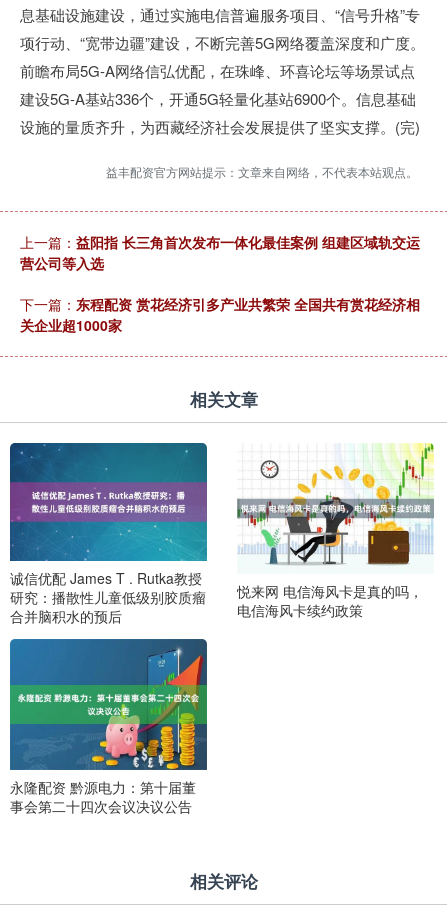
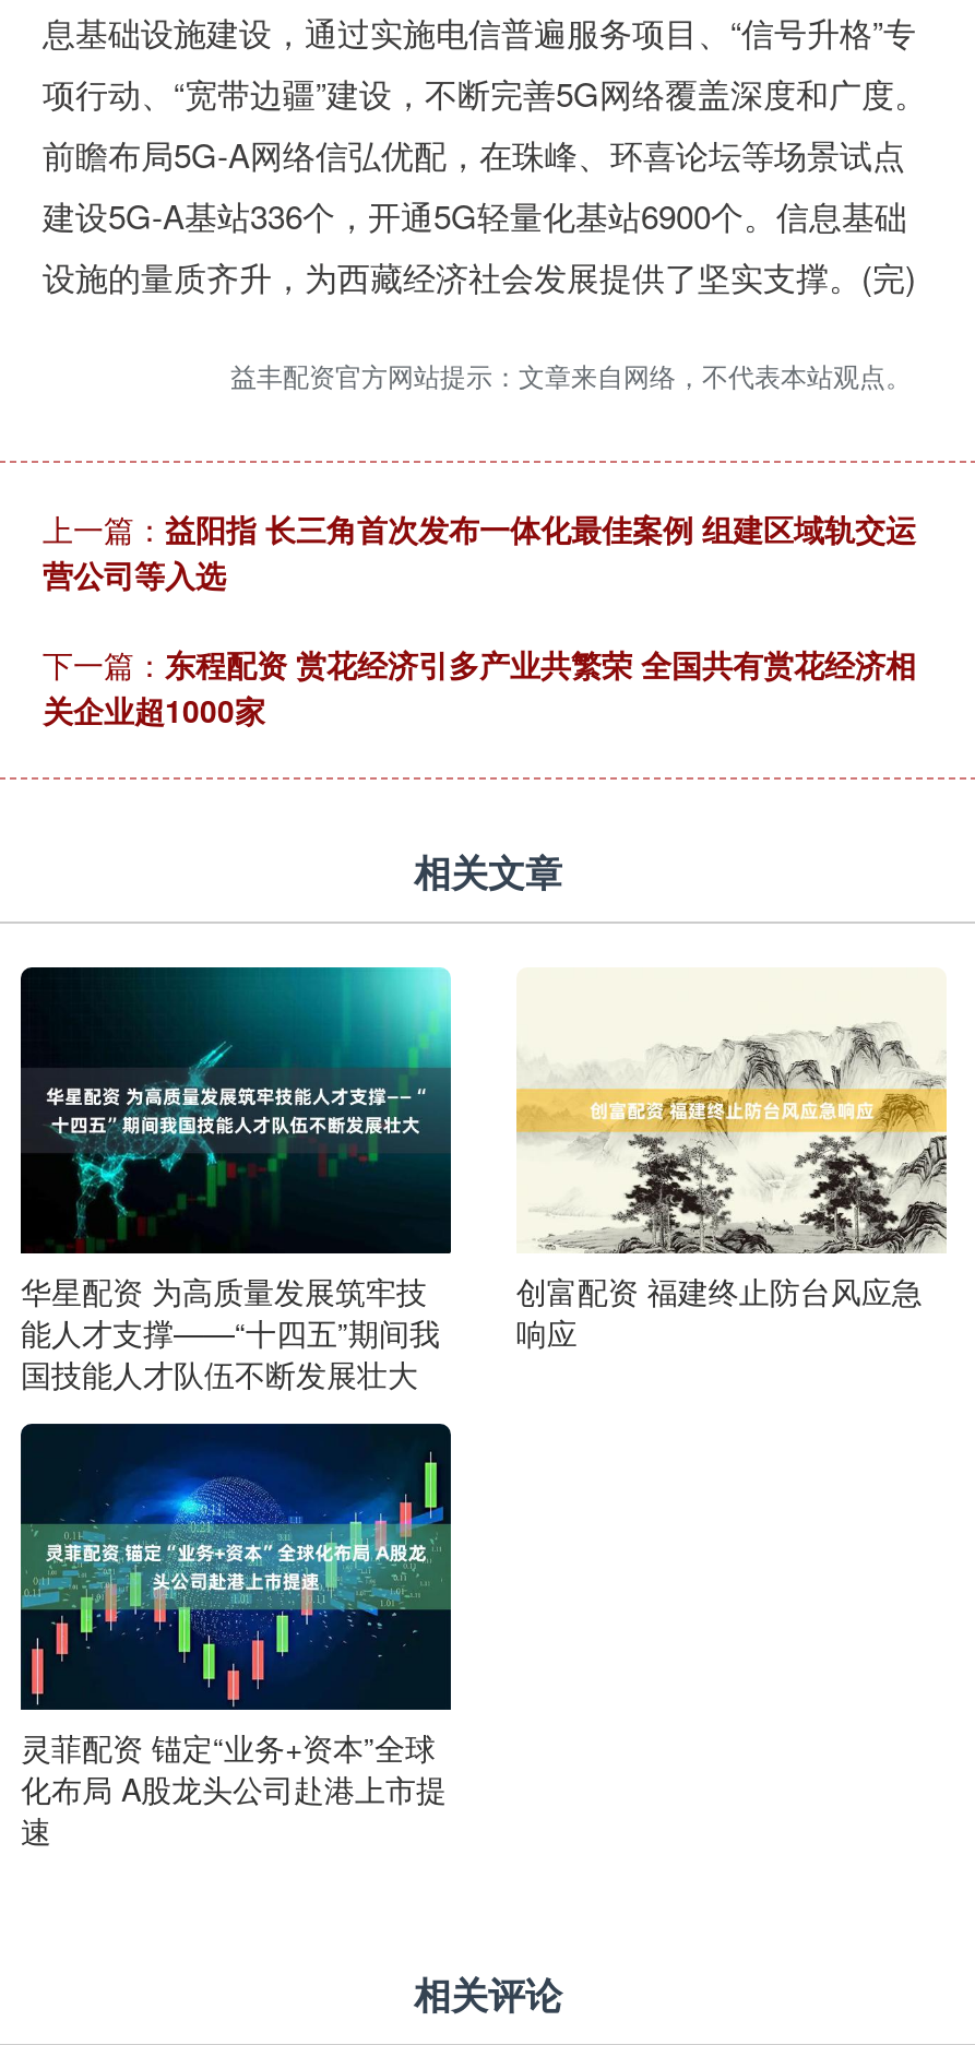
[9,442,208,626] [image] | 诚信优配 James T . Rutka教授 | 研究：播散性儿童低级别胶质瘤 | 合并脑积水的预后 -> [19,965,453,1395] [image] | 华星配资 为高质量发展筑牢技 | 能人才支撑——“十四五”期间我 | 国技能人才队伍不断发展壮大
[236,443,434,620] [image] | 悦来网 电信海风卡是真的吗， | 电信海风卡续约政策 -> [514,1018,949,1354] [image] | 创富配资 福建终止防台风应急 | 响应
[9,642,208,816] [image] | 永隆配资 黔源电力：第十届董 | 事会第二十四次会议决议公告 -> [19,1419,451,1852] [image] | 灵菲配资 锚定“业务+资本”全球 | 化布局 A股龙头公司赴港上市提 | 速

